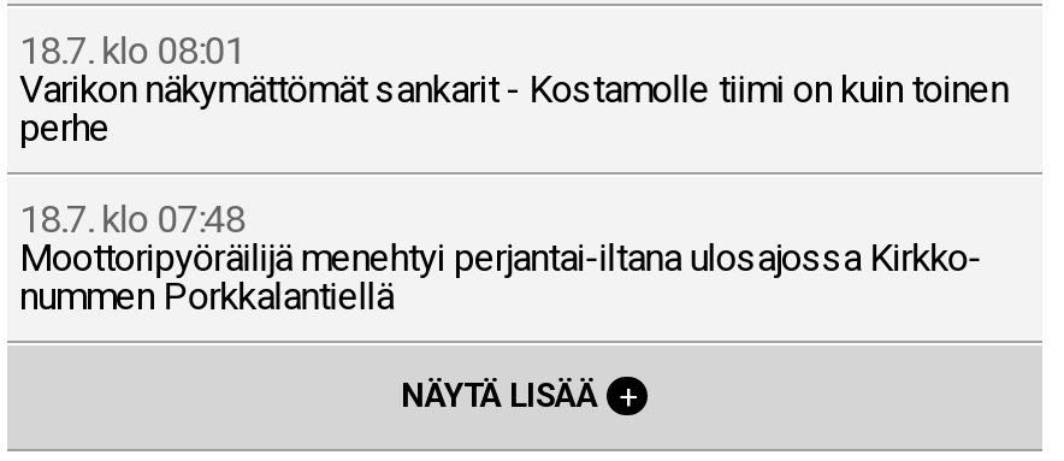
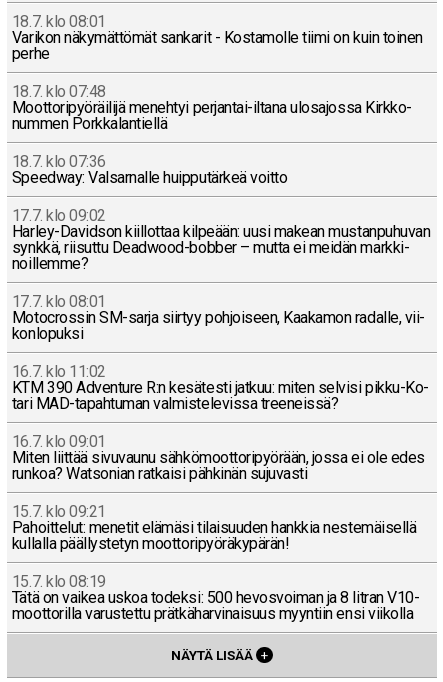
none -> [12,152,430,623] 18.7. klo 07:36 | Speedway: Valsarnalle huipputärkeä voitto | 17.7. klo 09:02 | Harley-Davidson kiillottaa kilpeään: uusi makean mustanpuhuvan | synkkä, riisuttu Deadwood-bobber – mutta ei meidän markki | noillemme? | 17.7. klo 08:01 | Motocrossin SM-sarja siirtyy pohjoiseen, Kaakamon radalle, vii | konlopuksi | 16.7. klo 11:02 | KTM 390 Adventure R:n kesätesti jatkuu: miten selvisi pikku-Ko | tari MAD-tapahtuman valmistelevissa treeneissä? | 16.7. klo 09:01 | Miten liittää sivuvaunu sähkömoottoripyörään, jossa ei ole edes | runkoa? Watsonian ratkaisi pähkinän sujuvasti | 15.7. klo 09:21 | Pahoittelut: menetit elämäsi tilaisuuden hankkia nestemäisellä | kullalla päällystetyn moottoripyöräkypärän! | 15.7. klo 08:19 | Tätä on vaikea uskoa todeksi: 500 hevosvoiman ja 8 litran V10- | moottorilla varustettu prätkäharvinaisuus myyntiin ensi viikolla

